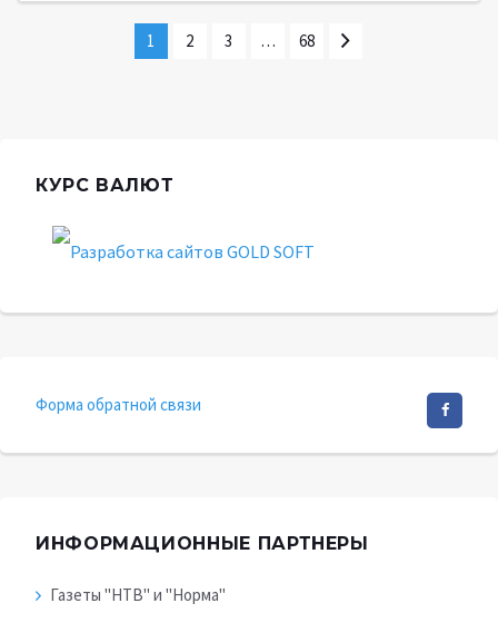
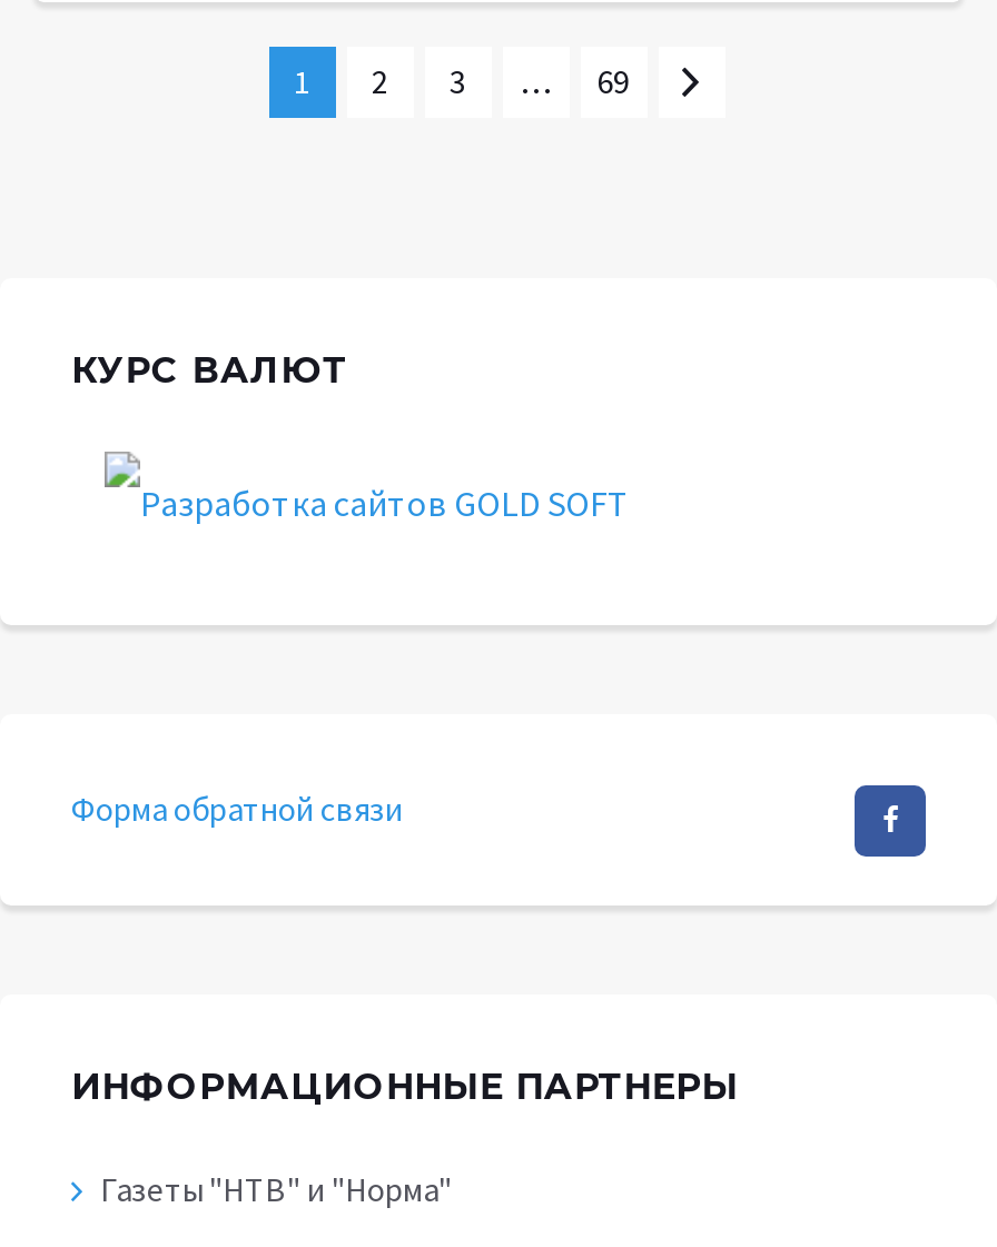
[298,30,314,51] 68 -> [598,60,629,102] 69

